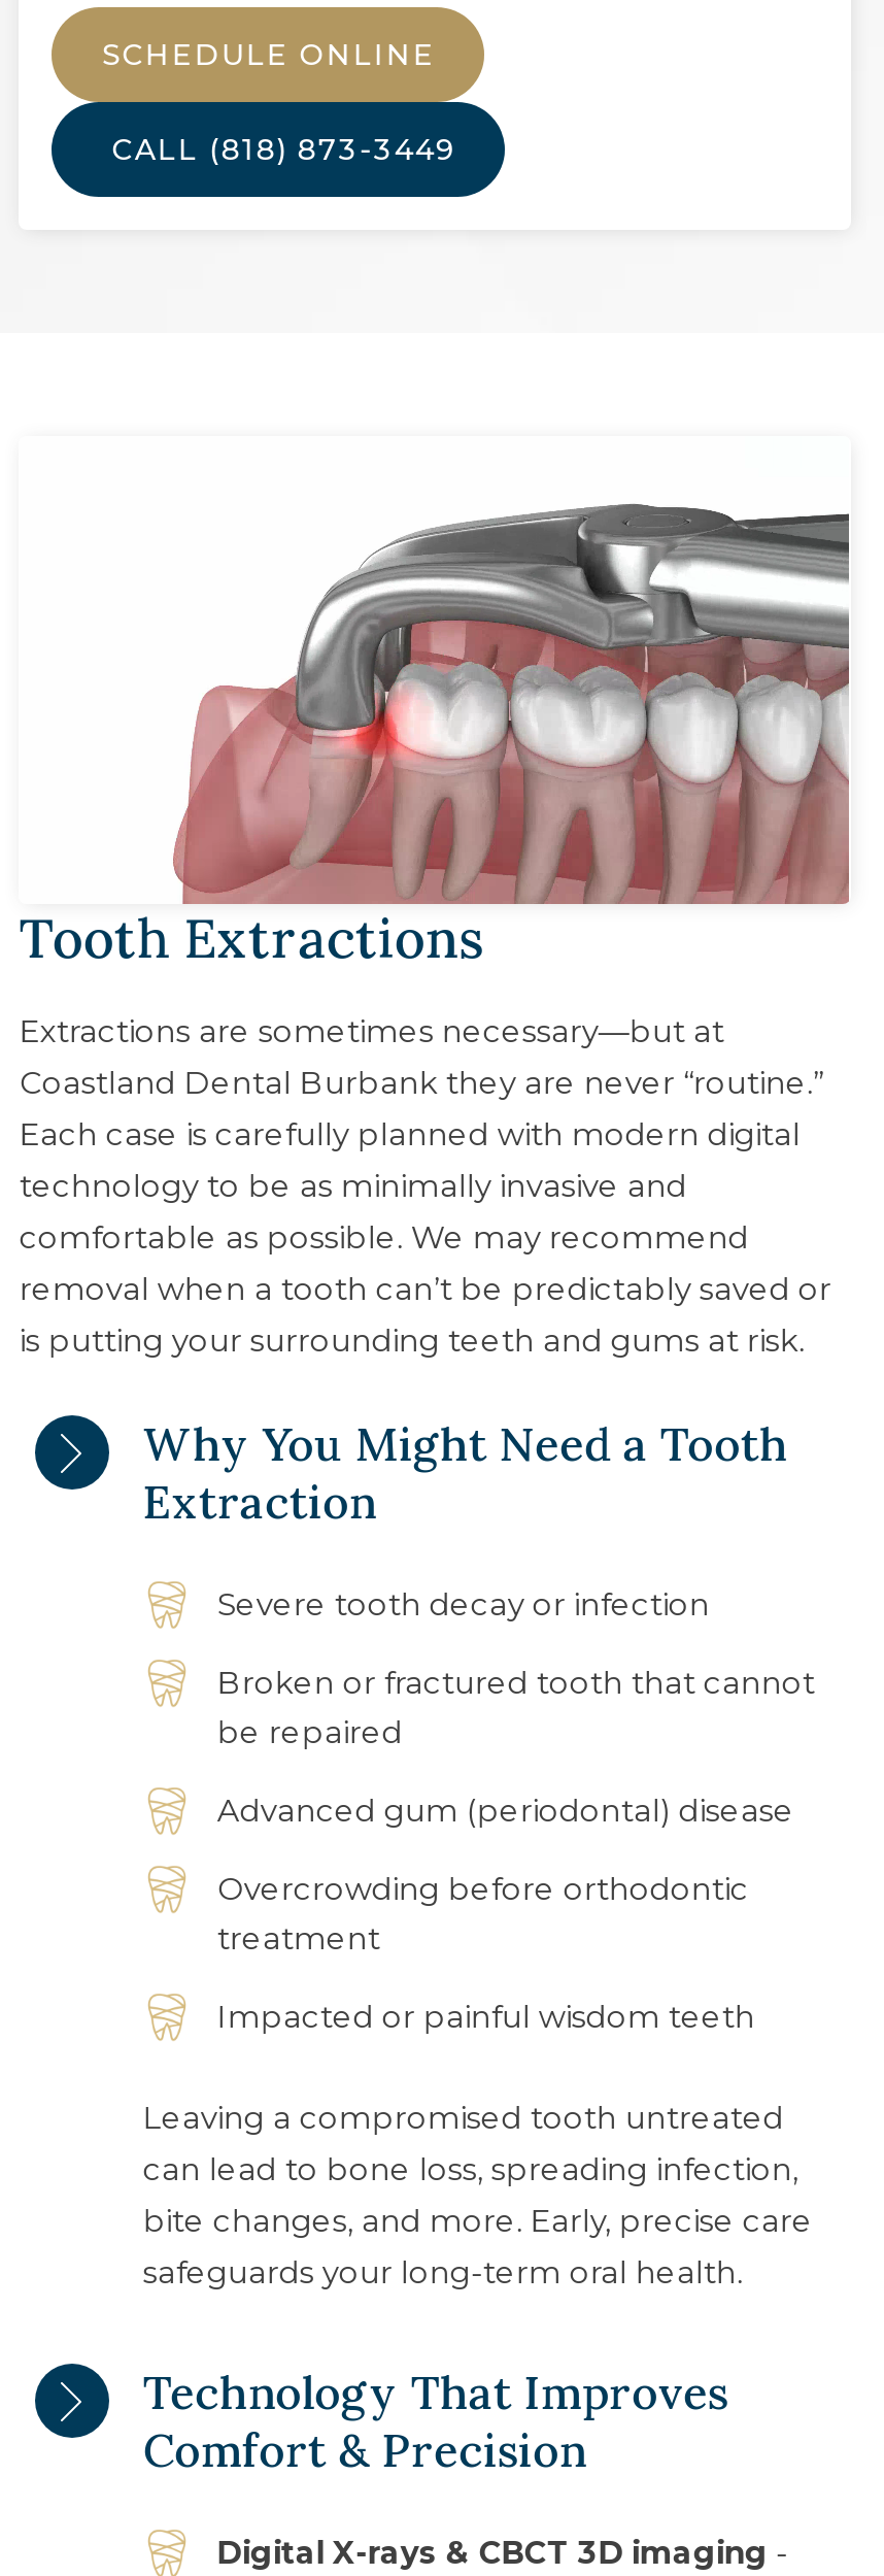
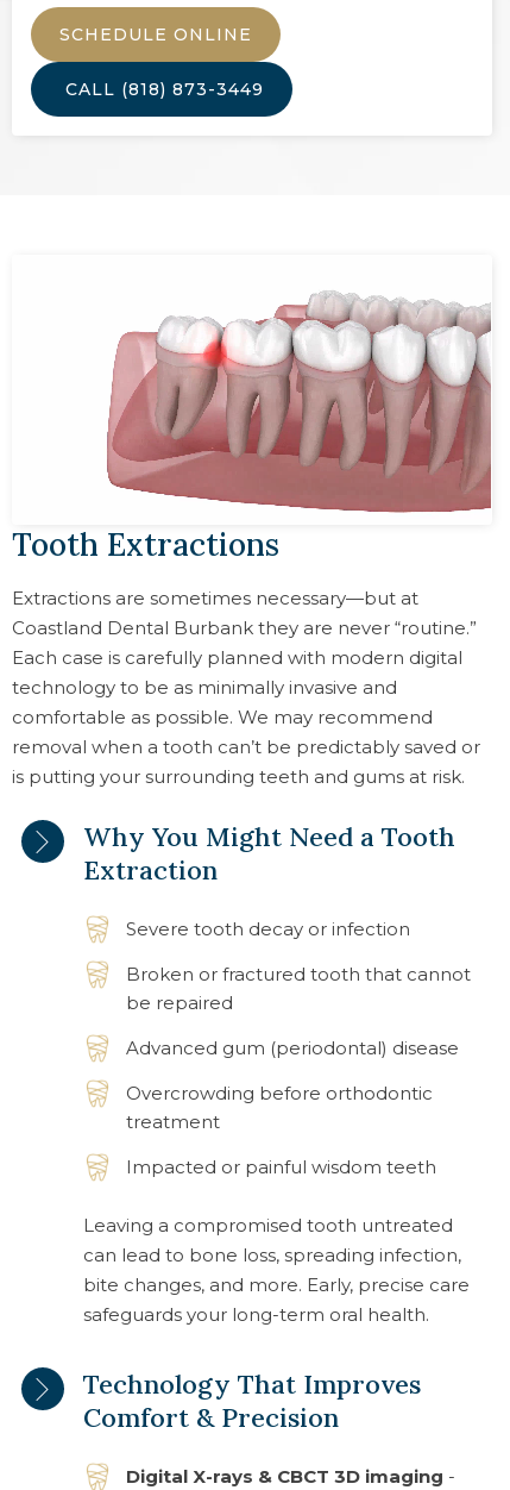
[171,502,851,906] [image] -> [101,292,491,525] [image]

